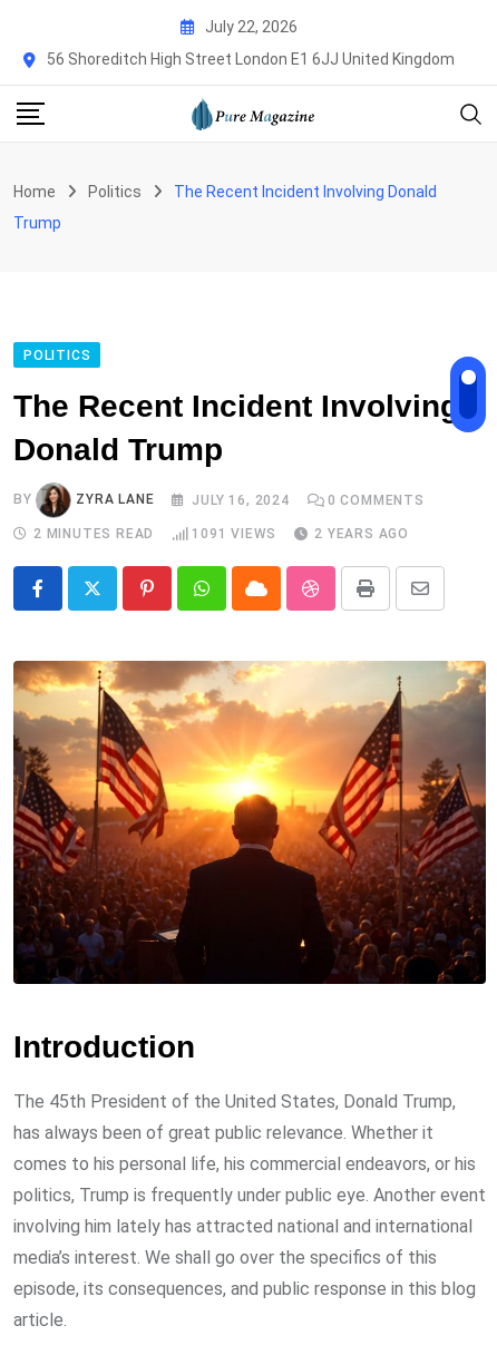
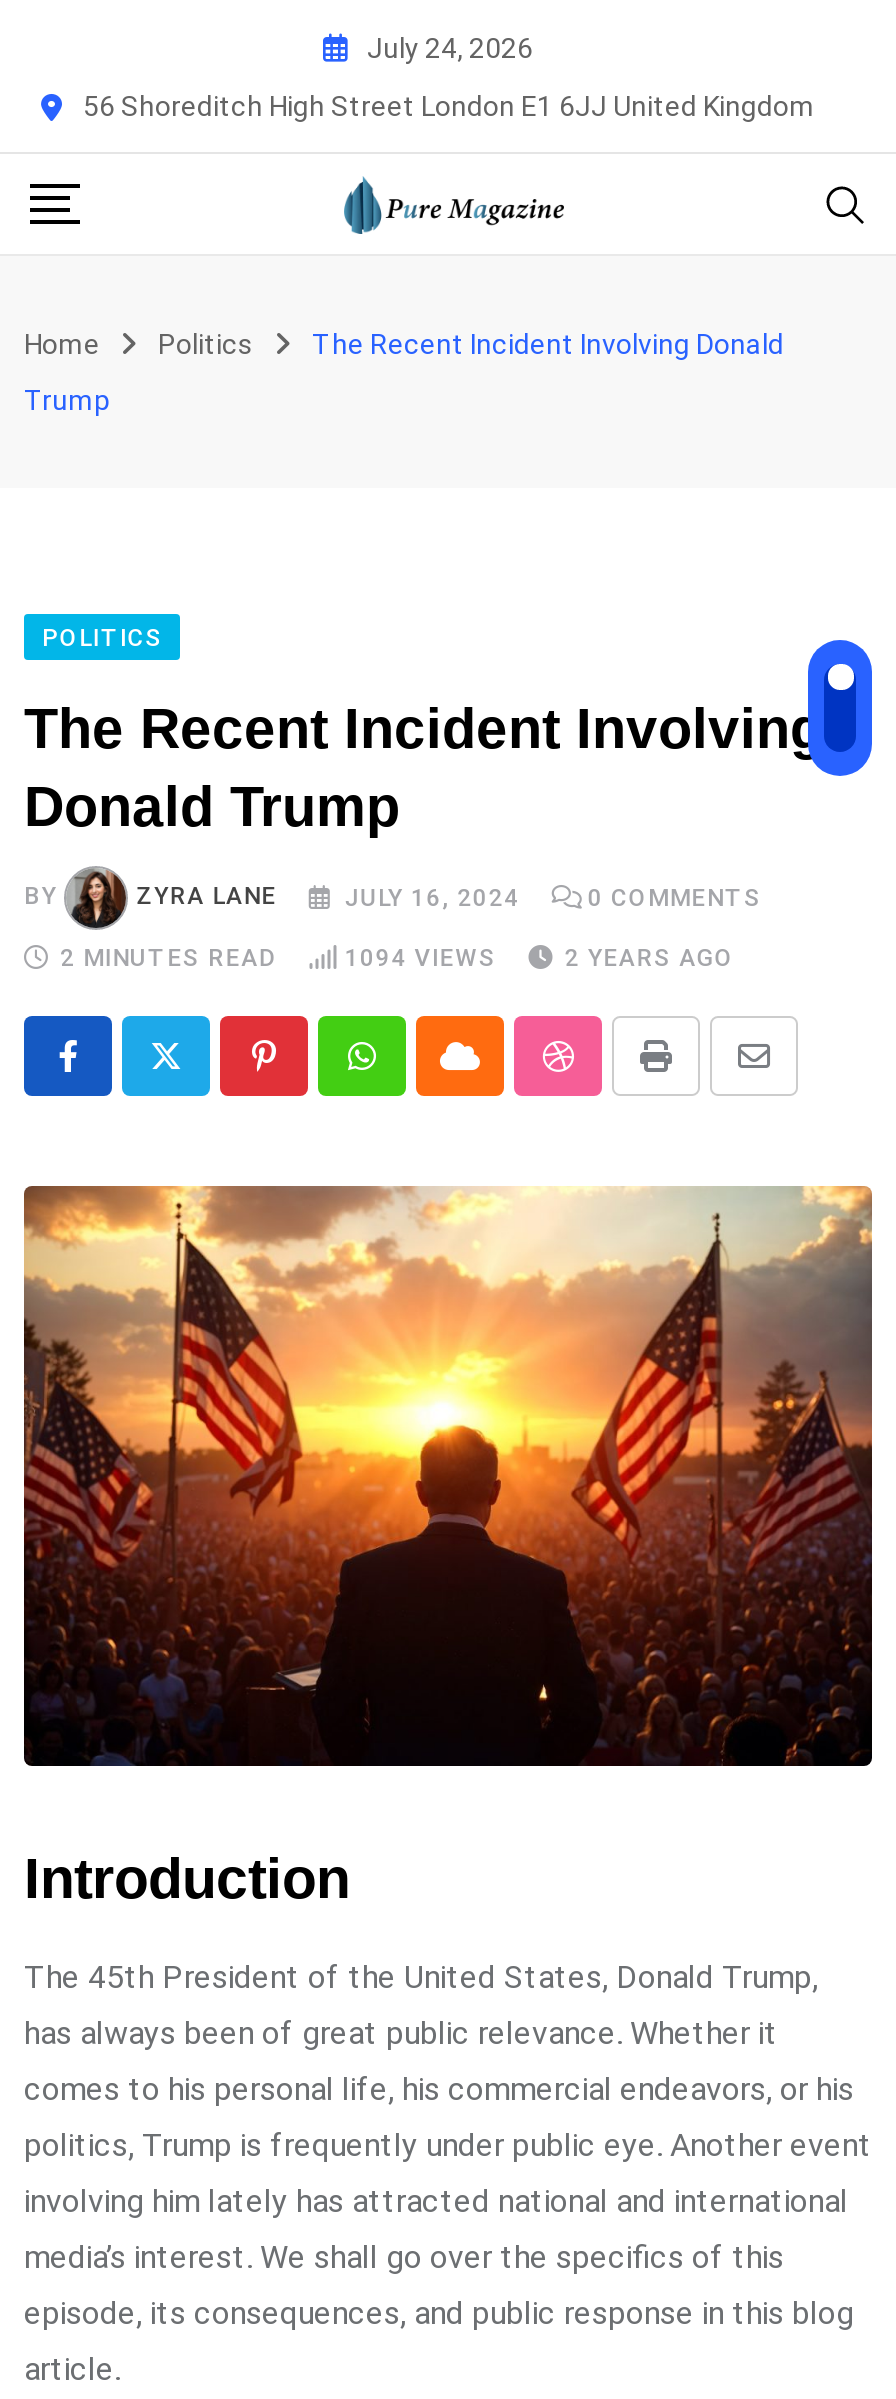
[204,17,297,35] July 22, 2026 -> [367,31,533,63] July 24, 2026
[192,526,277,542] 1091 VIEWS -> [344,944,496,972] 1094 VIEWS

